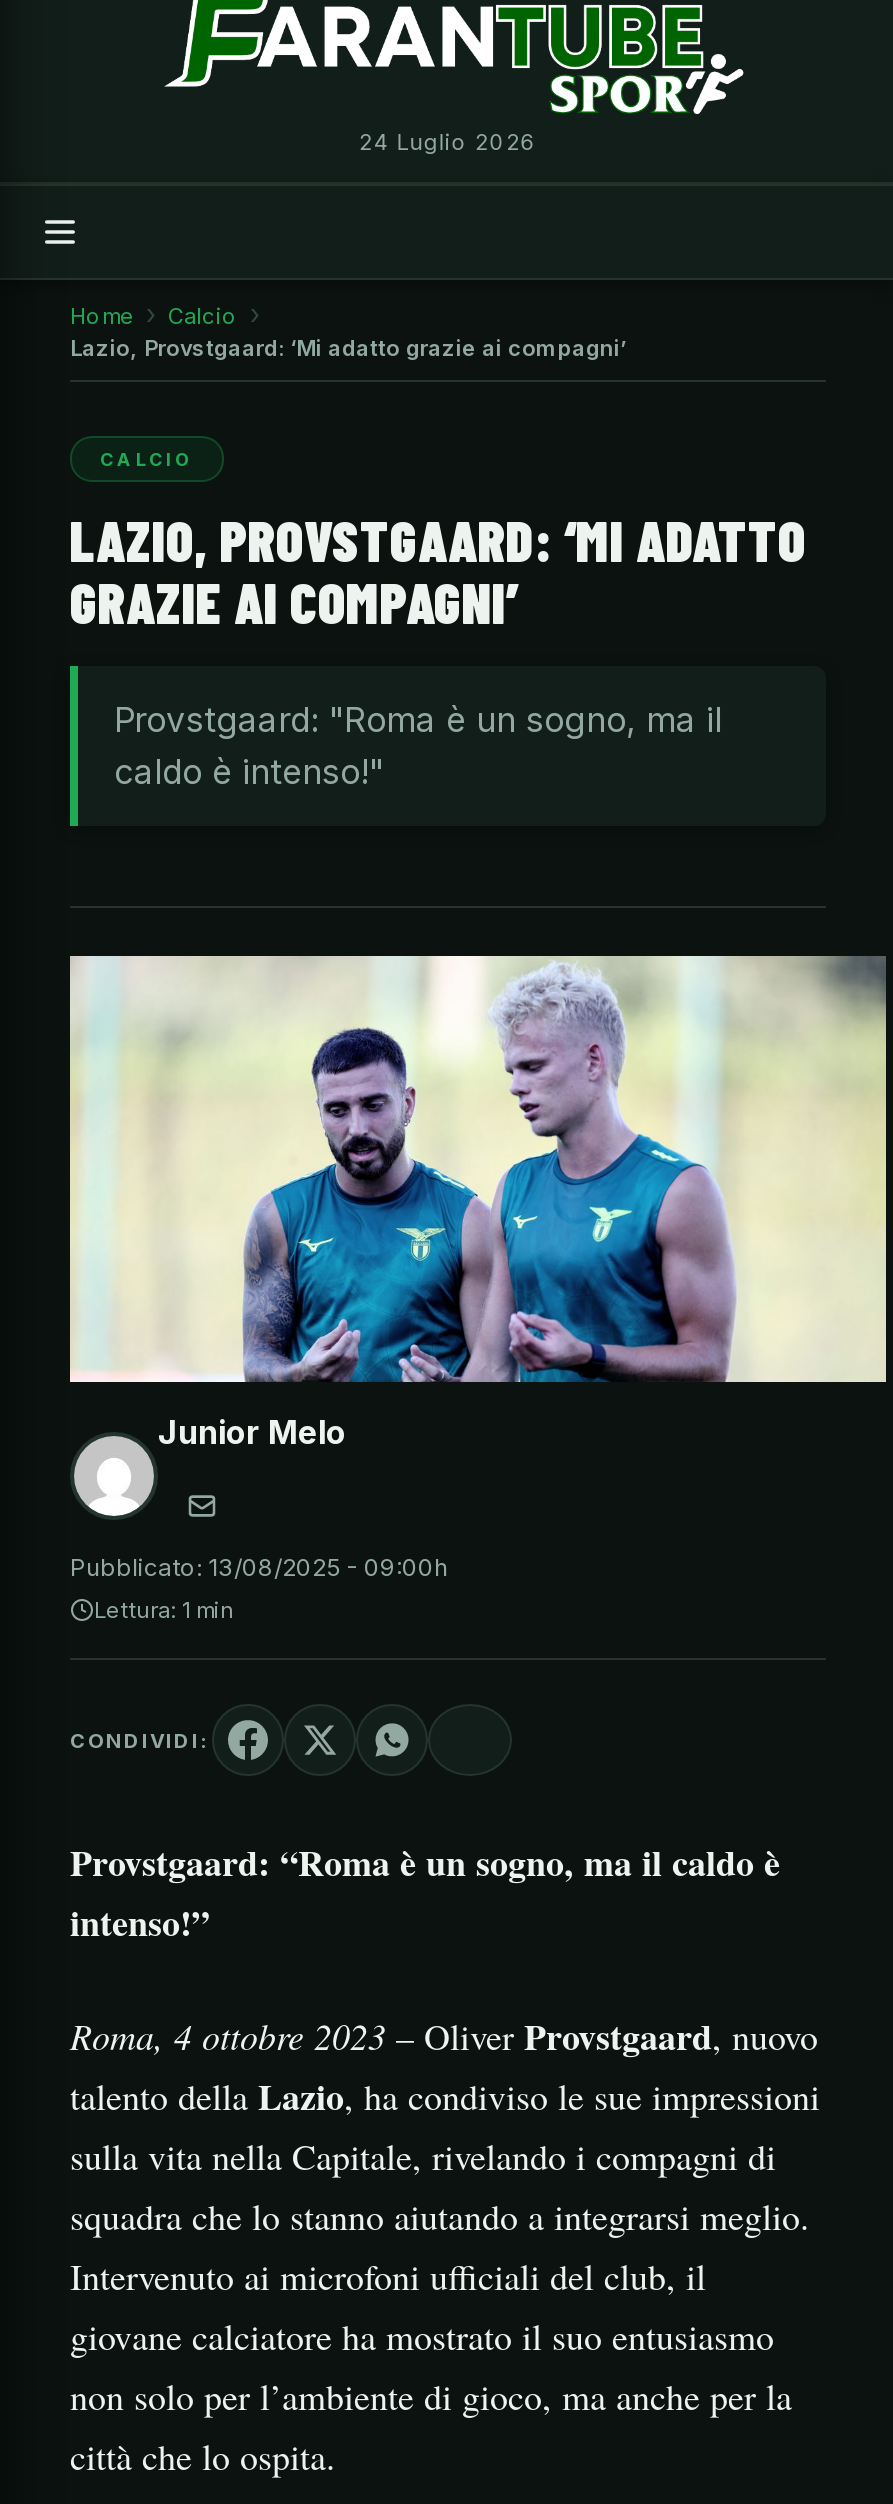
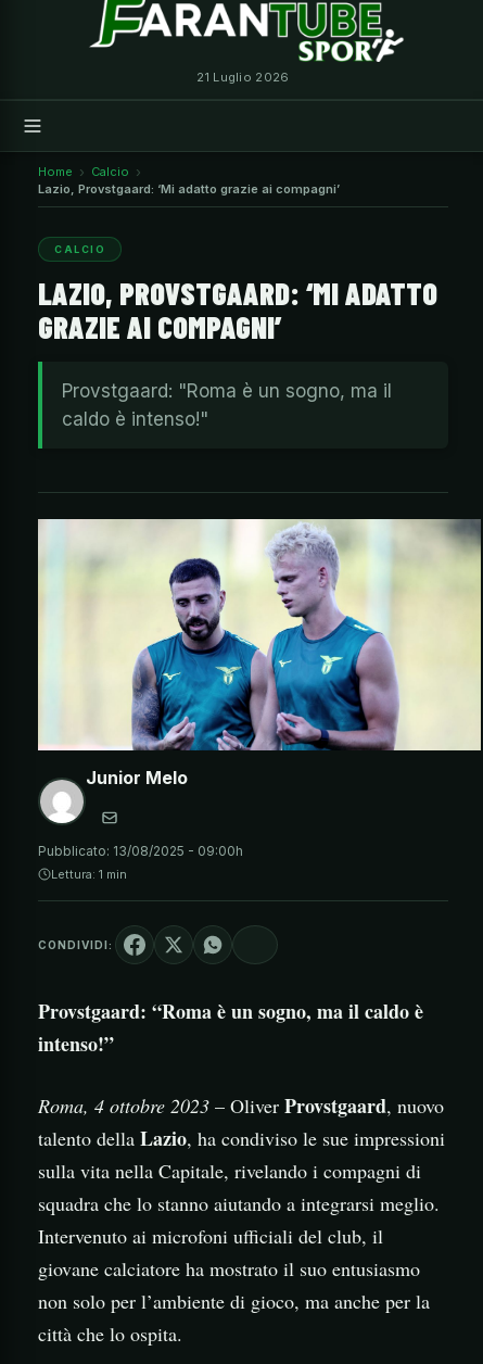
[359,128,537,156] 24 Luglio 2026 -> [197,70,289,85] 21 Luglio 2026

